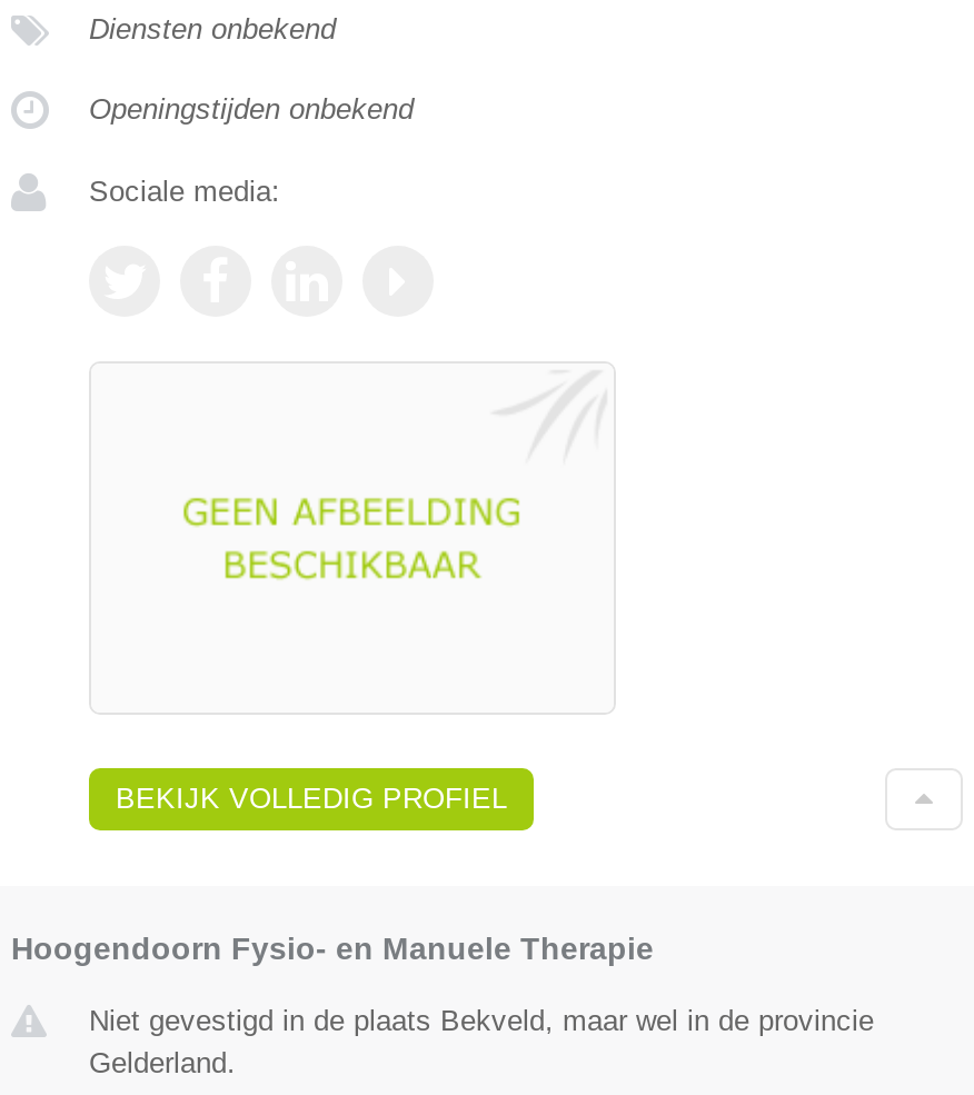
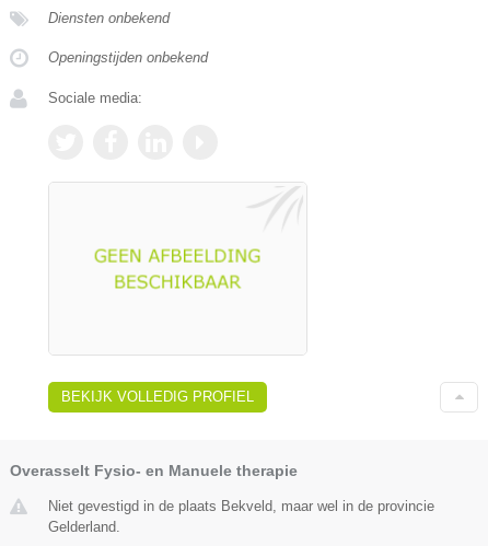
[11,930,654,966] Hoogendoorn Fysio- en Manuele Therapie -> [10,462,298,479] Overasselt Fysio- en Manuele therapie

